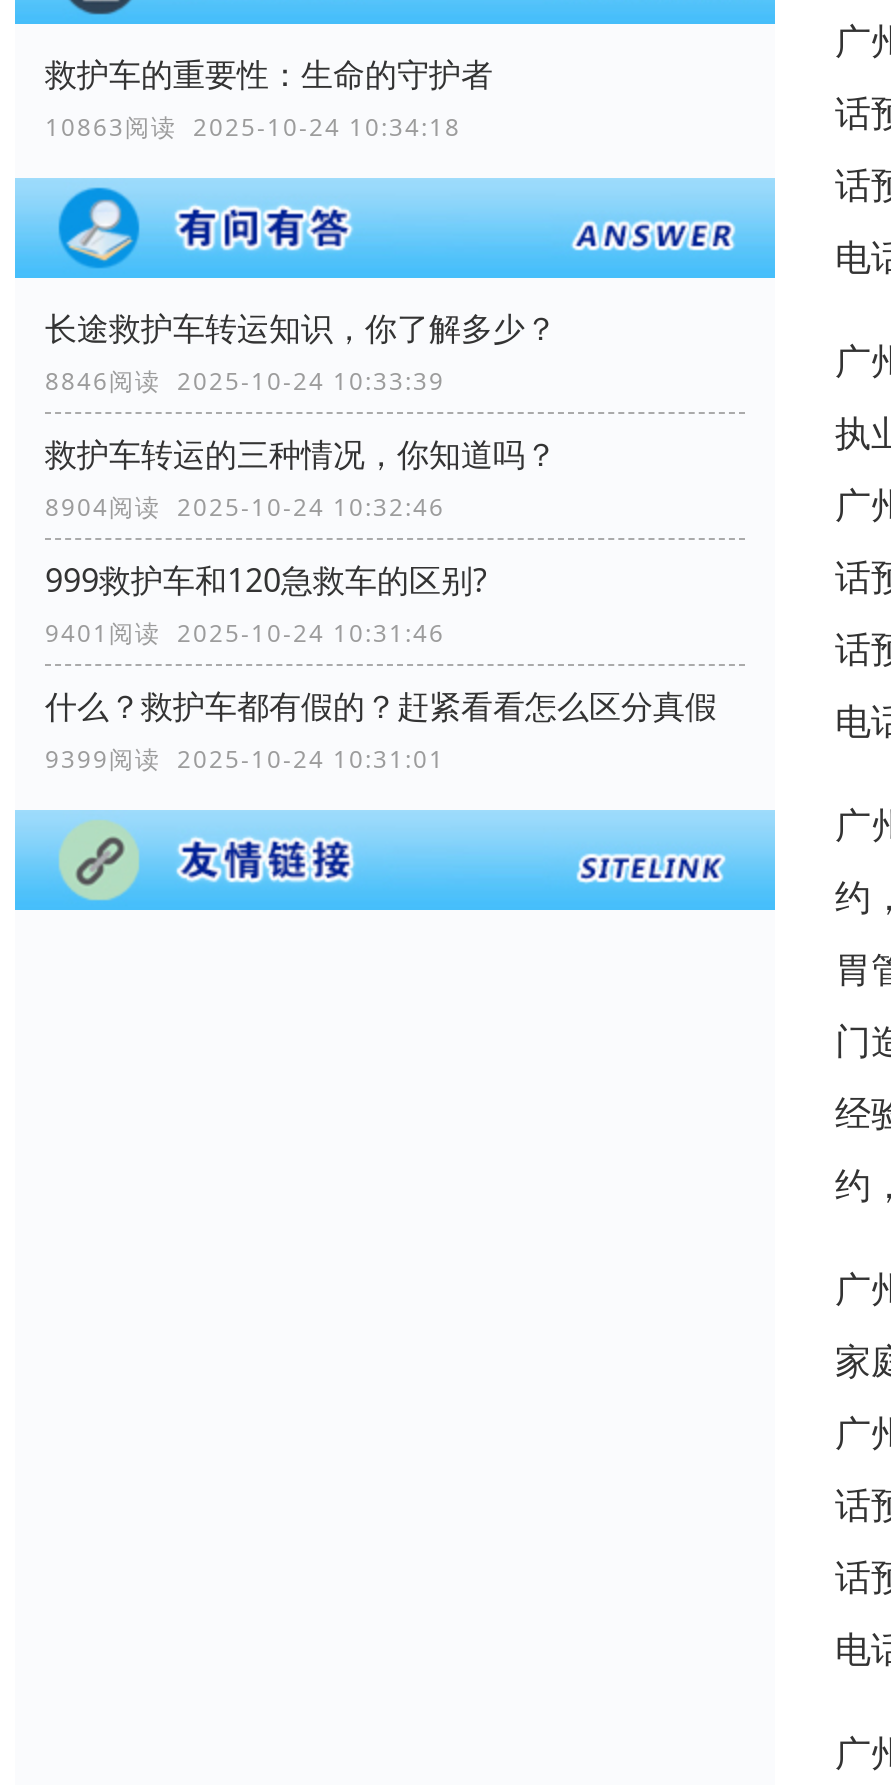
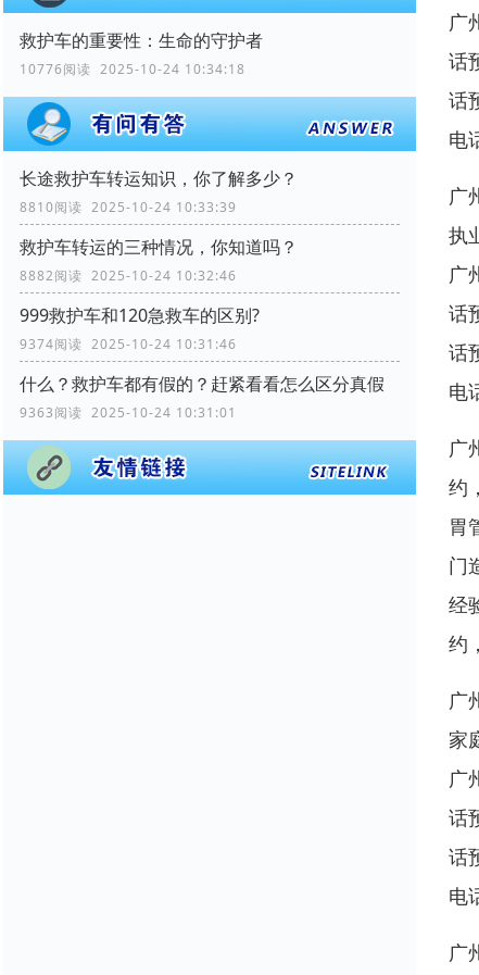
[45,110,461,144] 10863阅读 2025-10-24 10:34:18 -> [20,60,245,78] 10776阅读 2025-10-24 10:34:18
[45,364,445,398] 8846阅读 2025-10-24 10:33:39 -> [20,198,237,217] 8810阅读 2025-10-24 10:33:39
[45,490,445,524] 8904阅读 2025-10-24 10:32:46 -> [20,267,237,285] 8882阅读 2025-10-24 10:32:46
[45,616,445,650] 9401阅读 2025-10-24 10:31:46 -> [20,335,237,353] 9374阅读 2025-10-24 10:31:46
[45,742,445,776] 9399阅读 2025-10-24 10:31:01 -> [20,403,237,422] 9363阅读 2025-10-24 10:31:01

